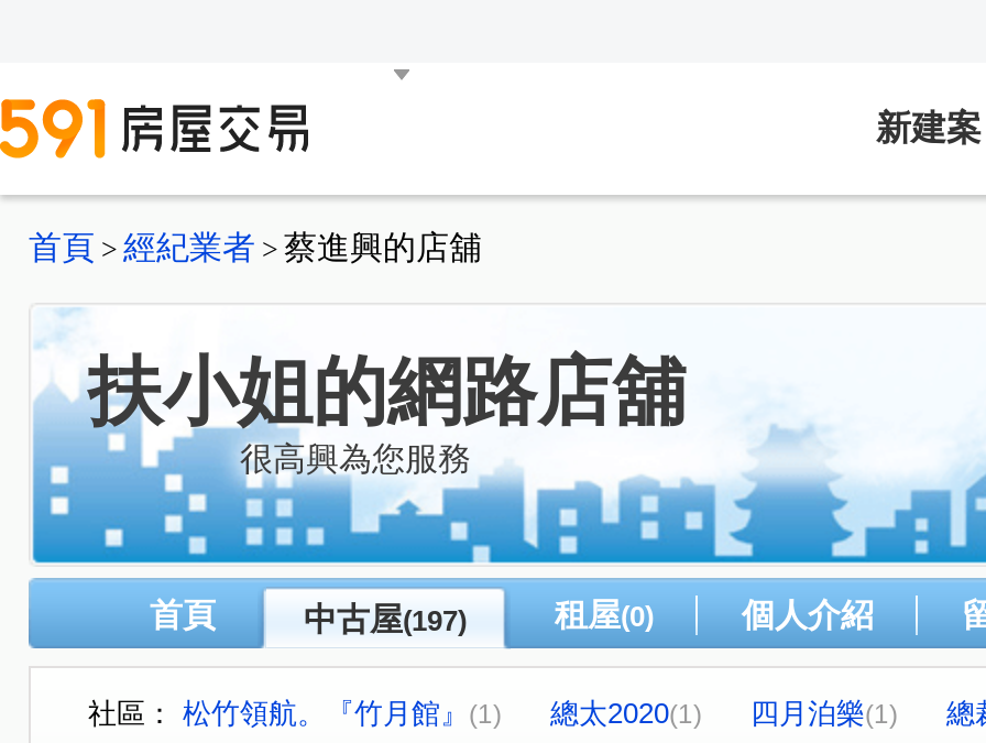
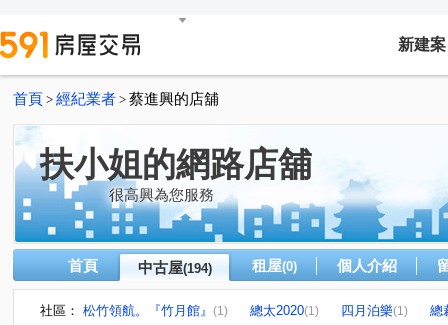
[304,600,467,637] 中古屋(197) -> [138,259,212,276] 中古屋(194)

